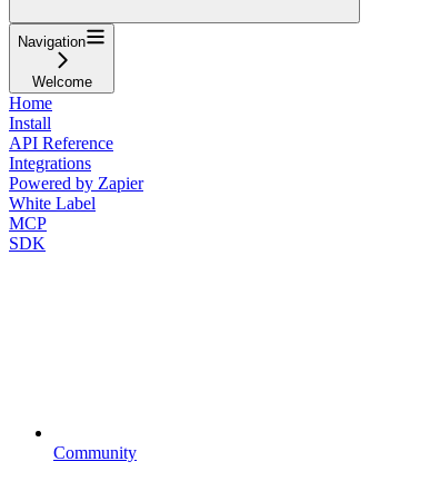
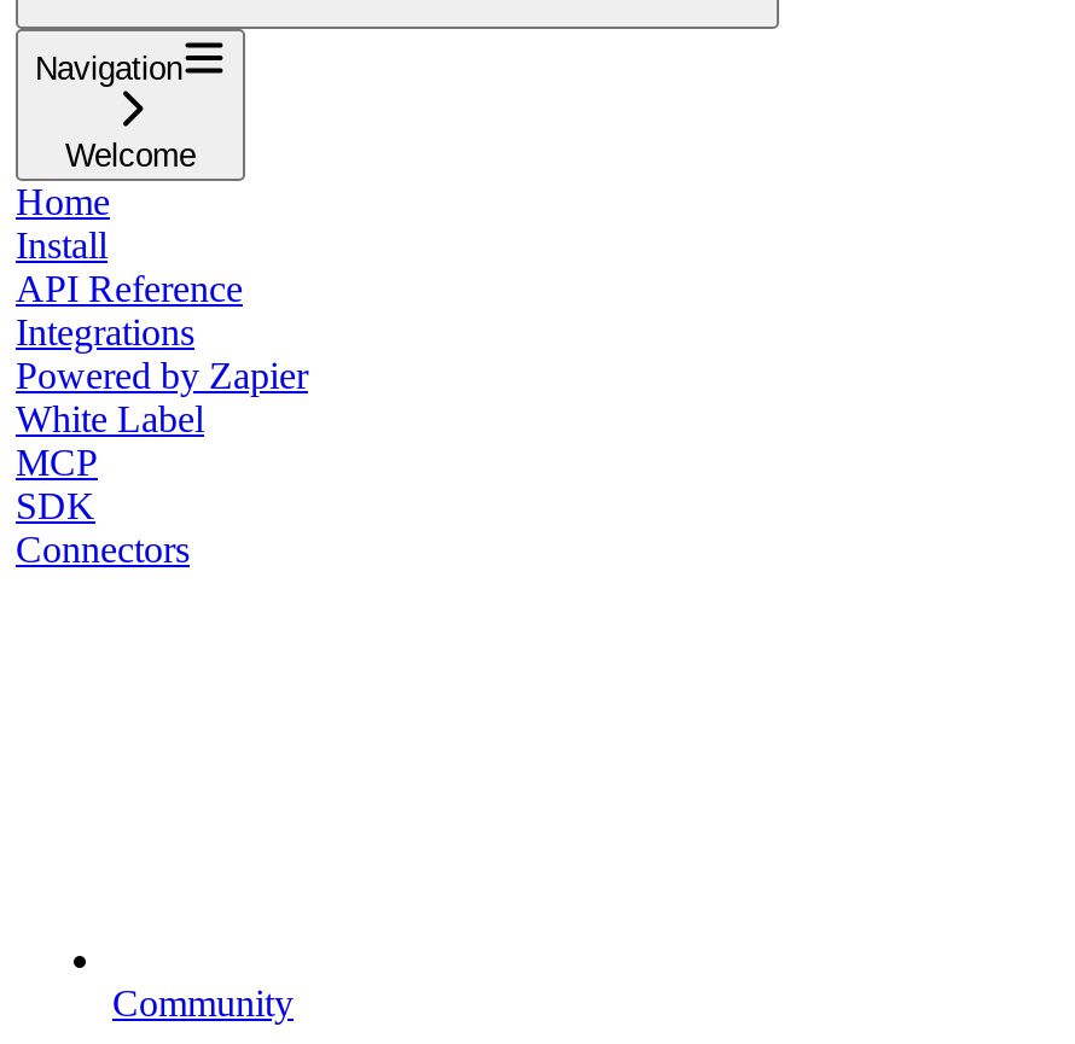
none -> [16,528,190,569] Connectors

